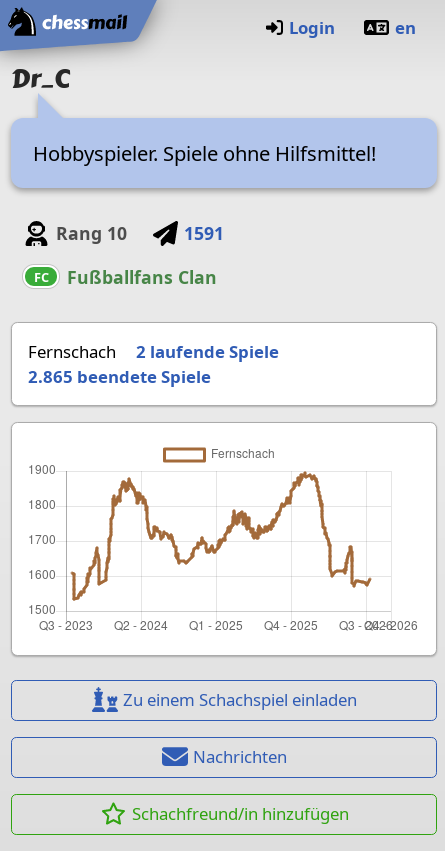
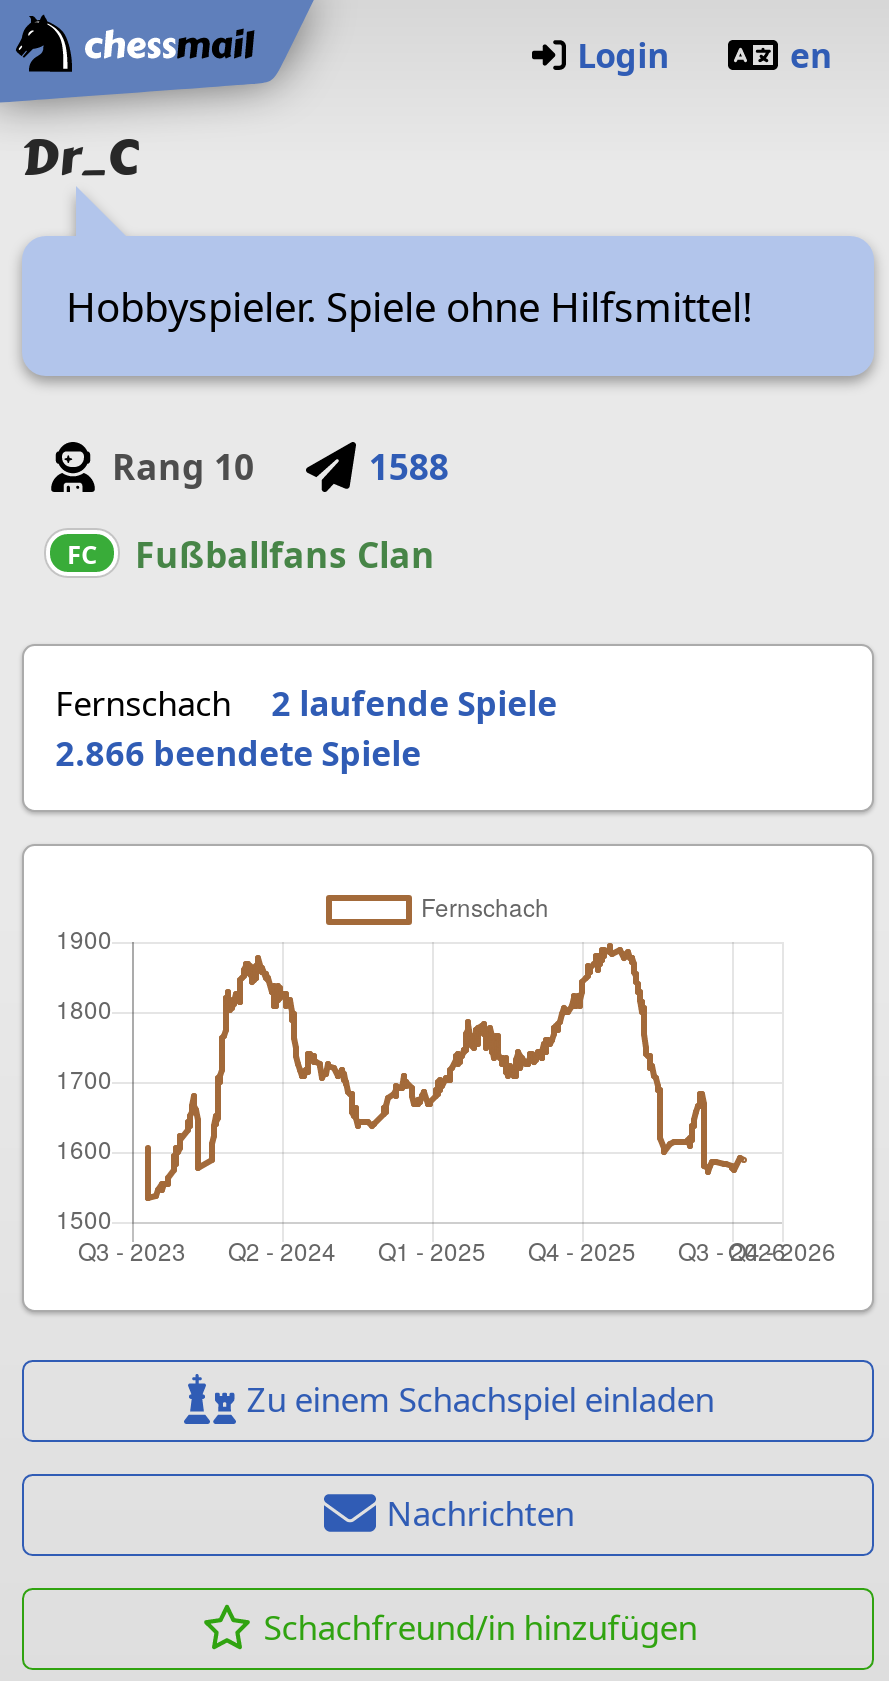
[184,221,224,245] 1591 -> [369,442,449,490] 1588
[28,365,211,388] 2.865 beendete Spiele -> [55,730,421,776] 2.866 beendete Spiele

